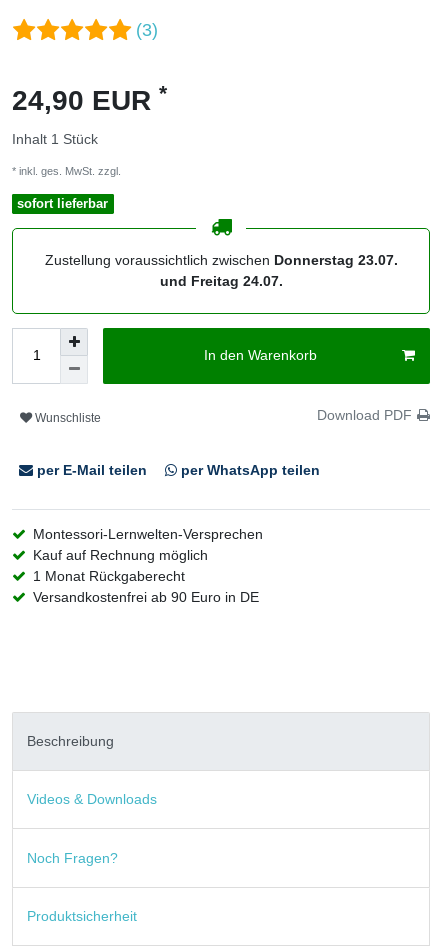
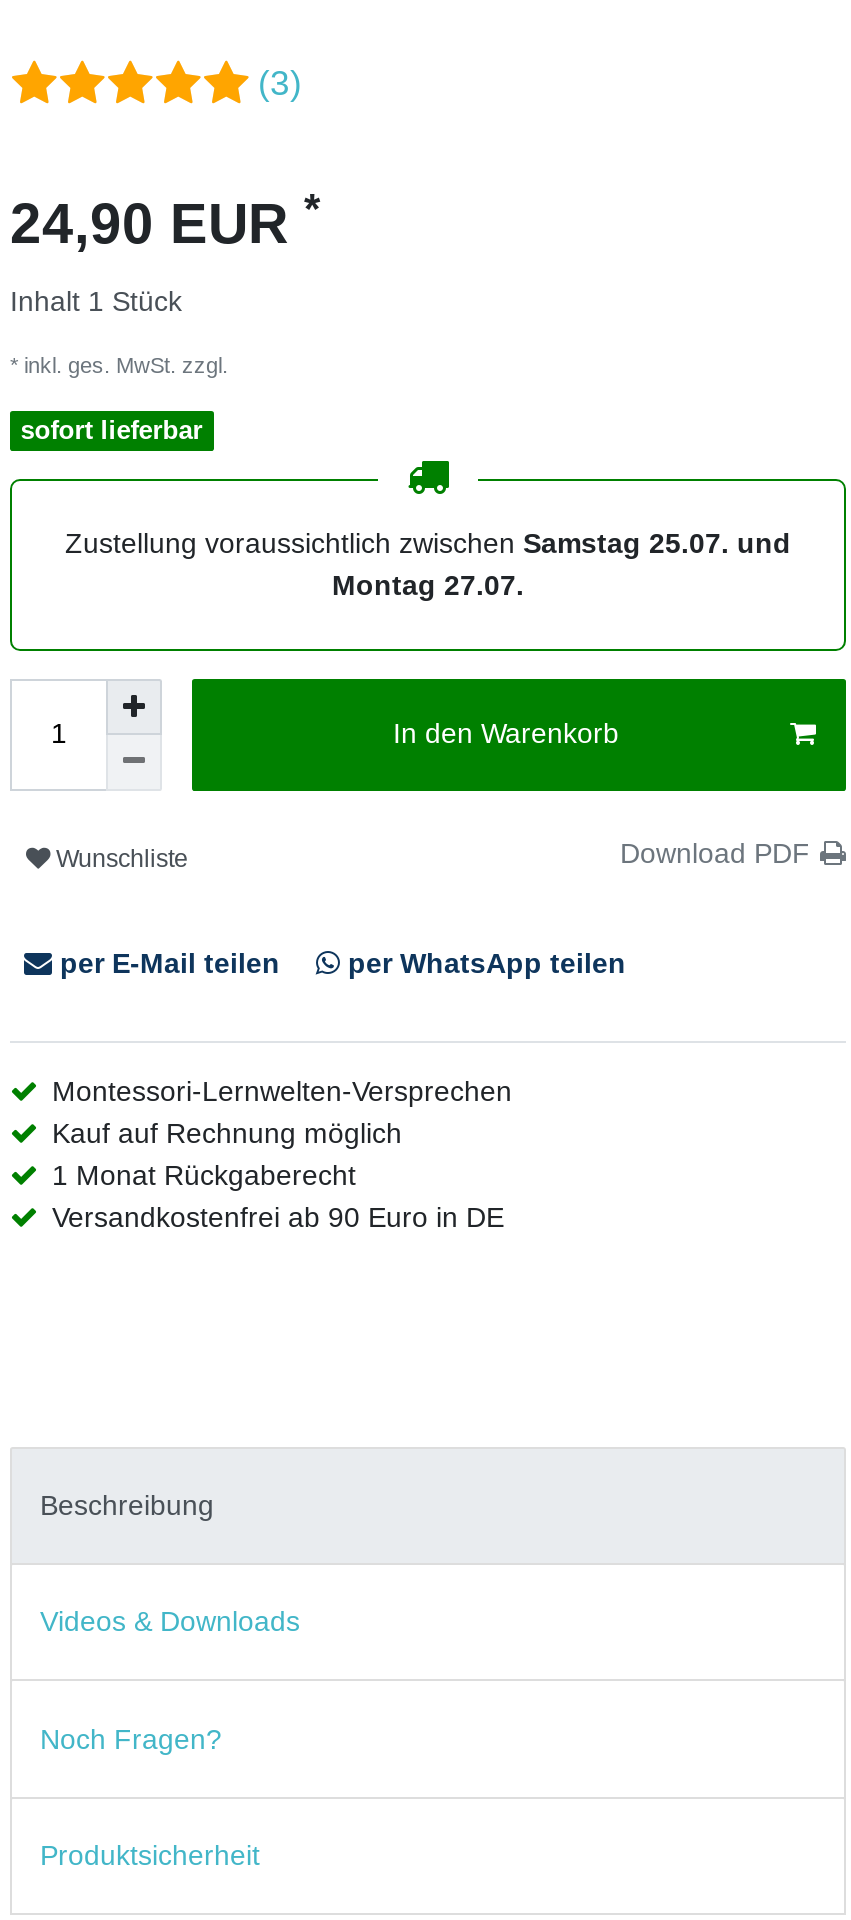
[44,252,397,289] Zustellung voraussichtlich zwischen Donnerstag 23.07. | und Freitag 24.07. -> [65,526,791,600] Zustellung voraussichtlich zwischen Samstag 25.07. und | Montag 27.07.

